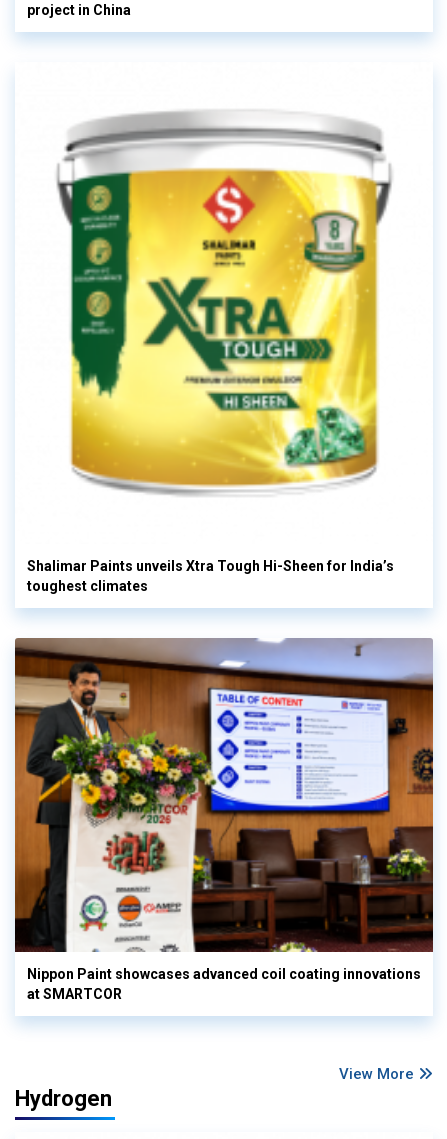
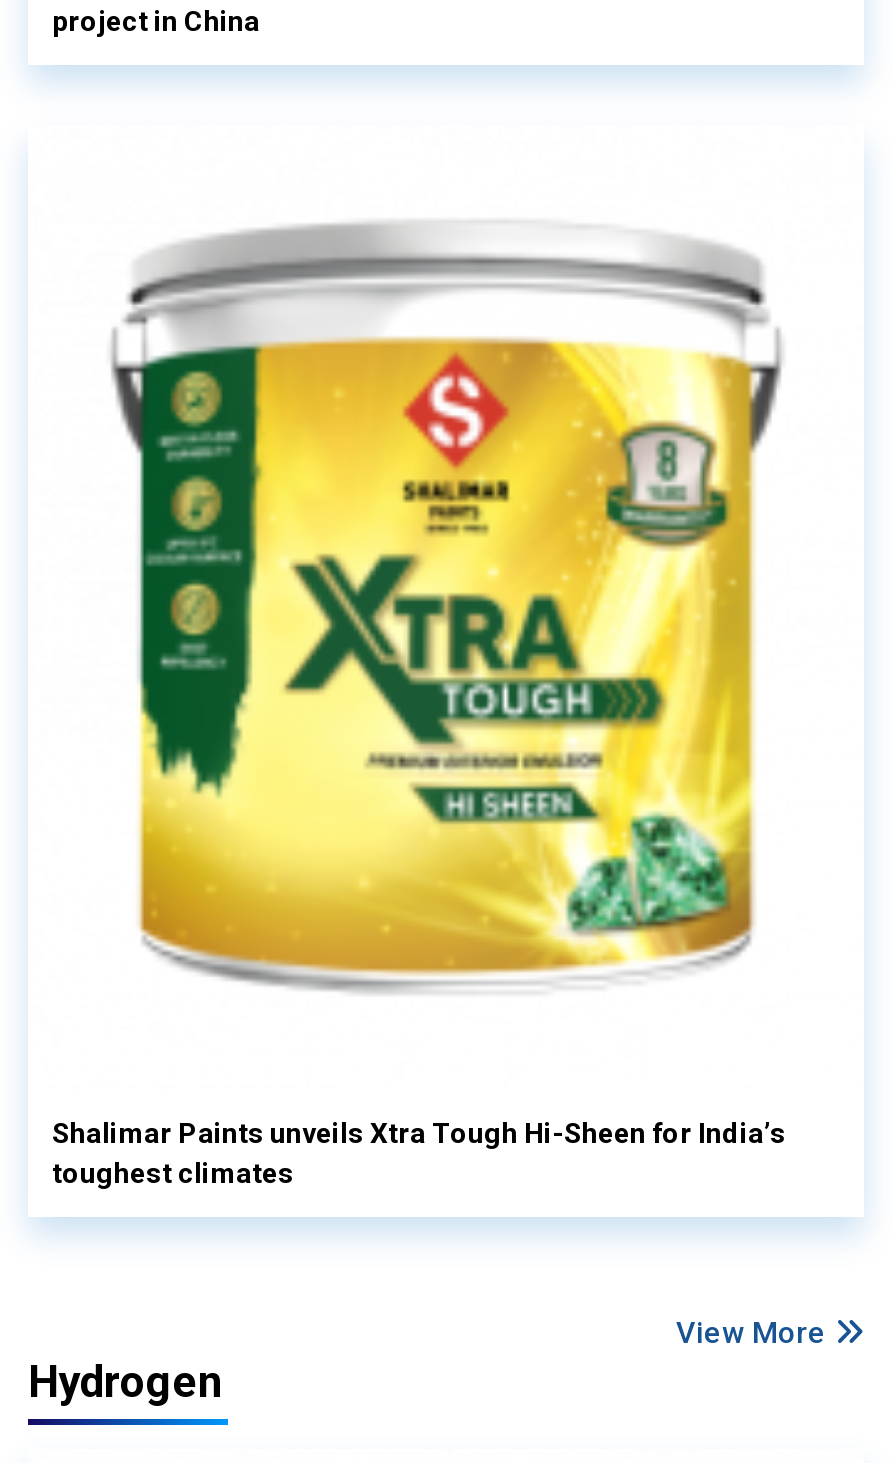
[14,637,434,1002] [image] | Nippon Paint showcases advanced coil coating innovations | at SMARTCOR -> none

